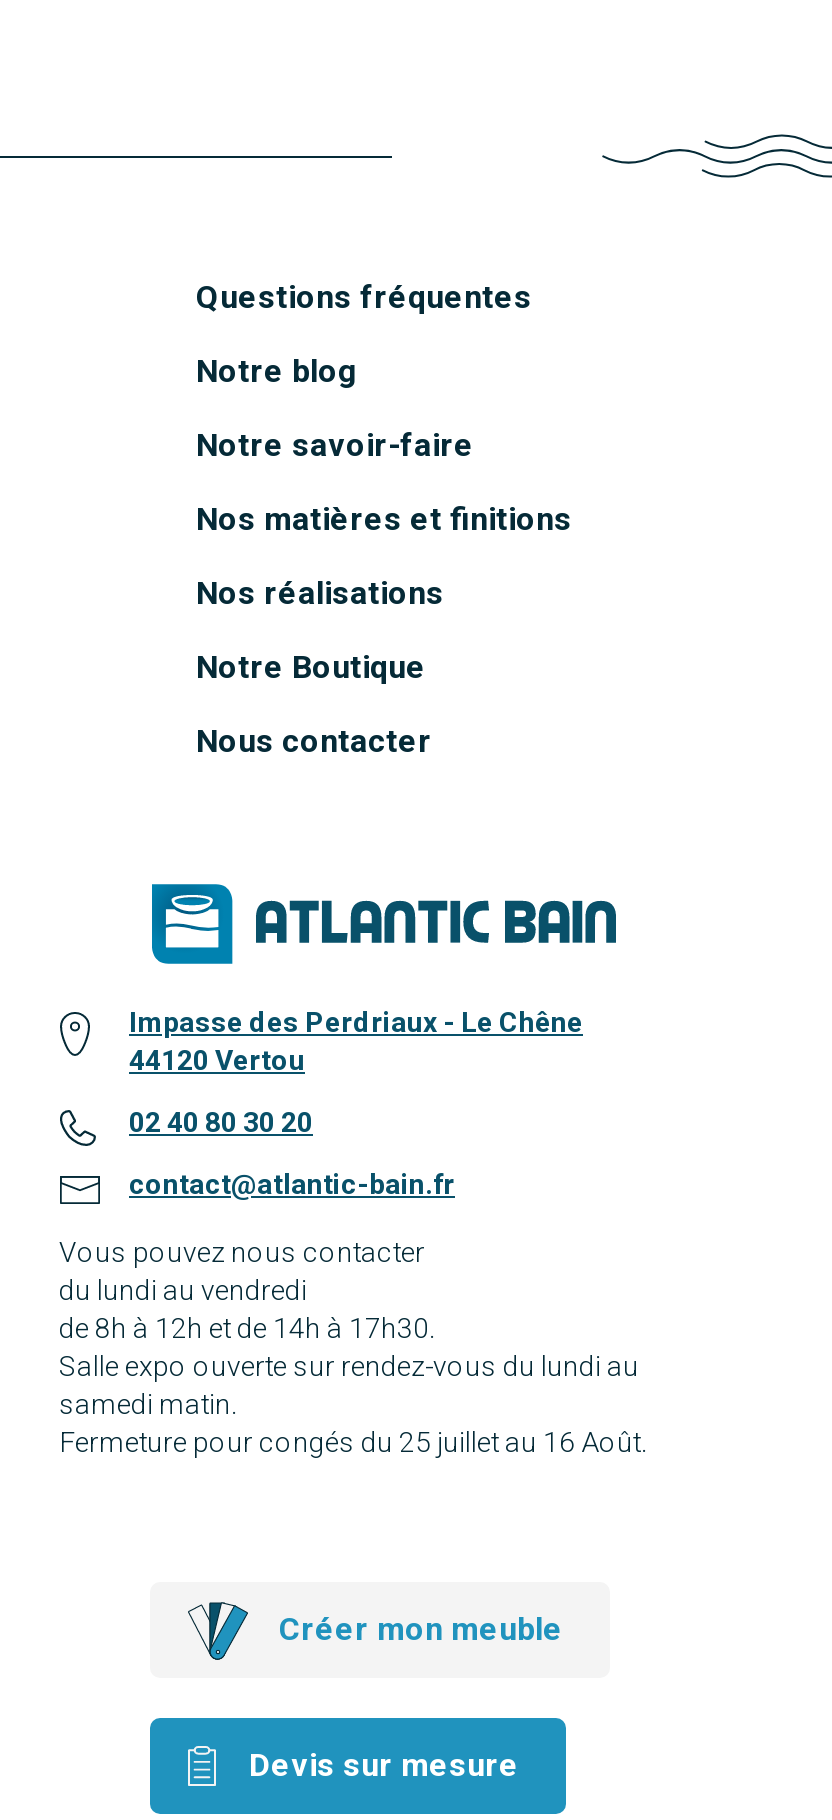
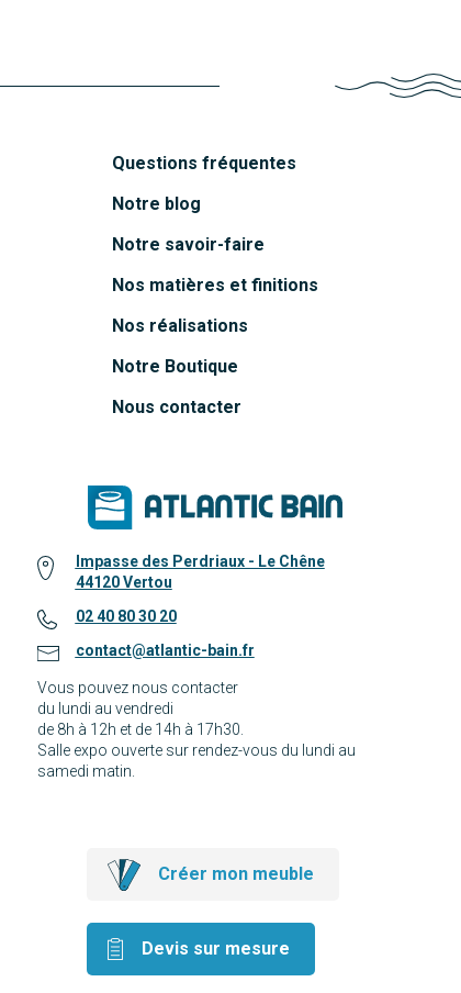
[59,1425,647,1457] Fermeture pour congés du 25 juillet au 16 Août. -> none

